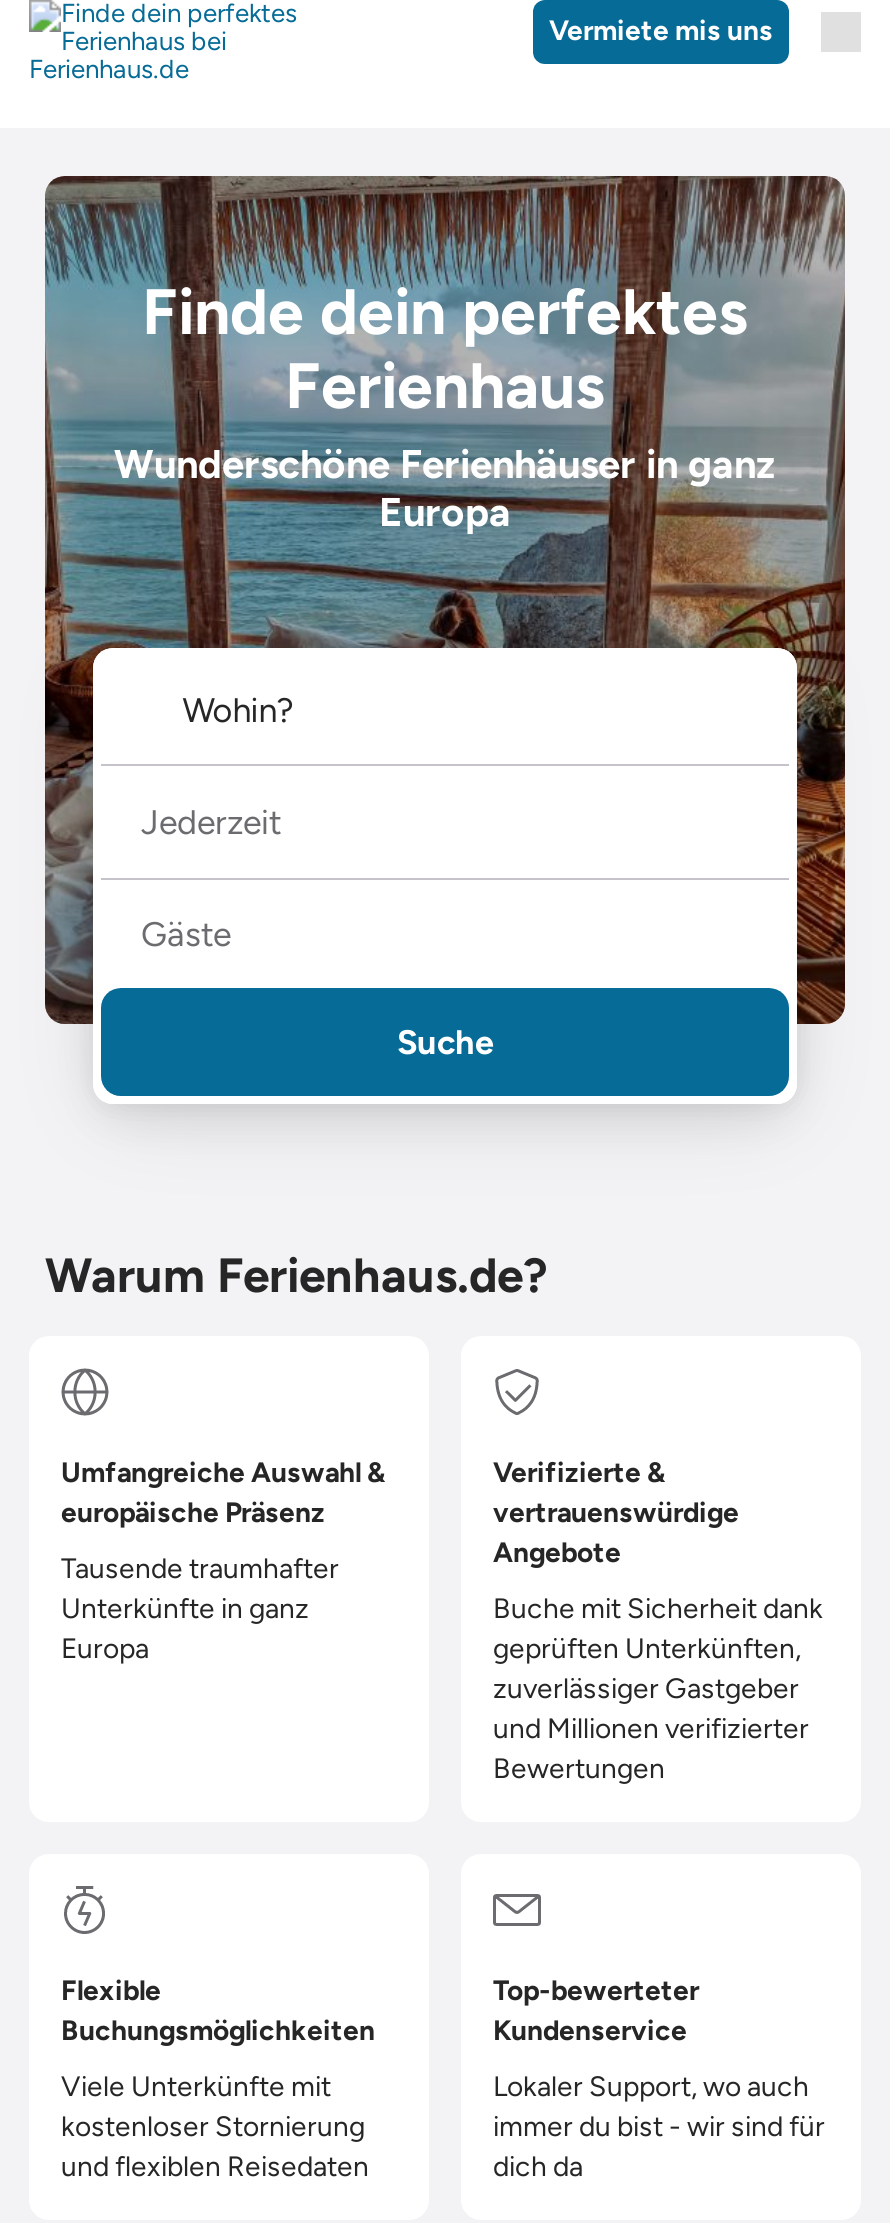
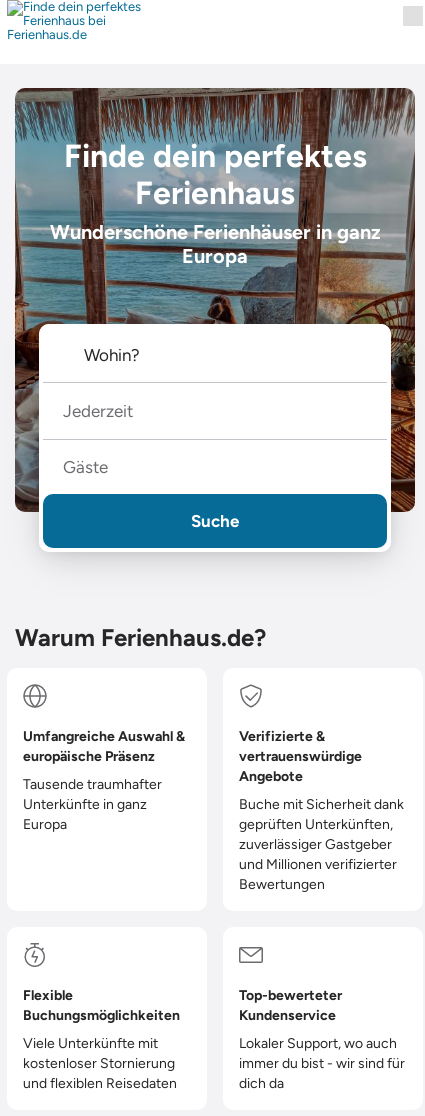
[549,14,773,48] Vermiete mis uns -> none

